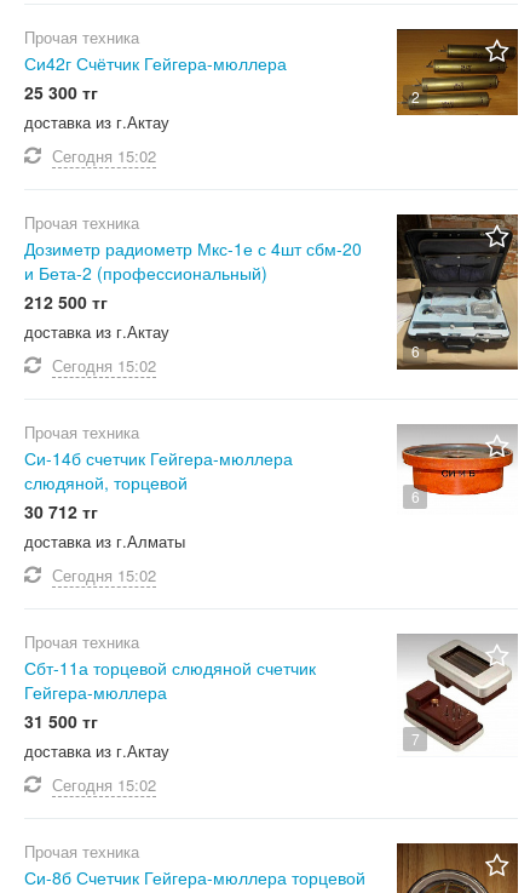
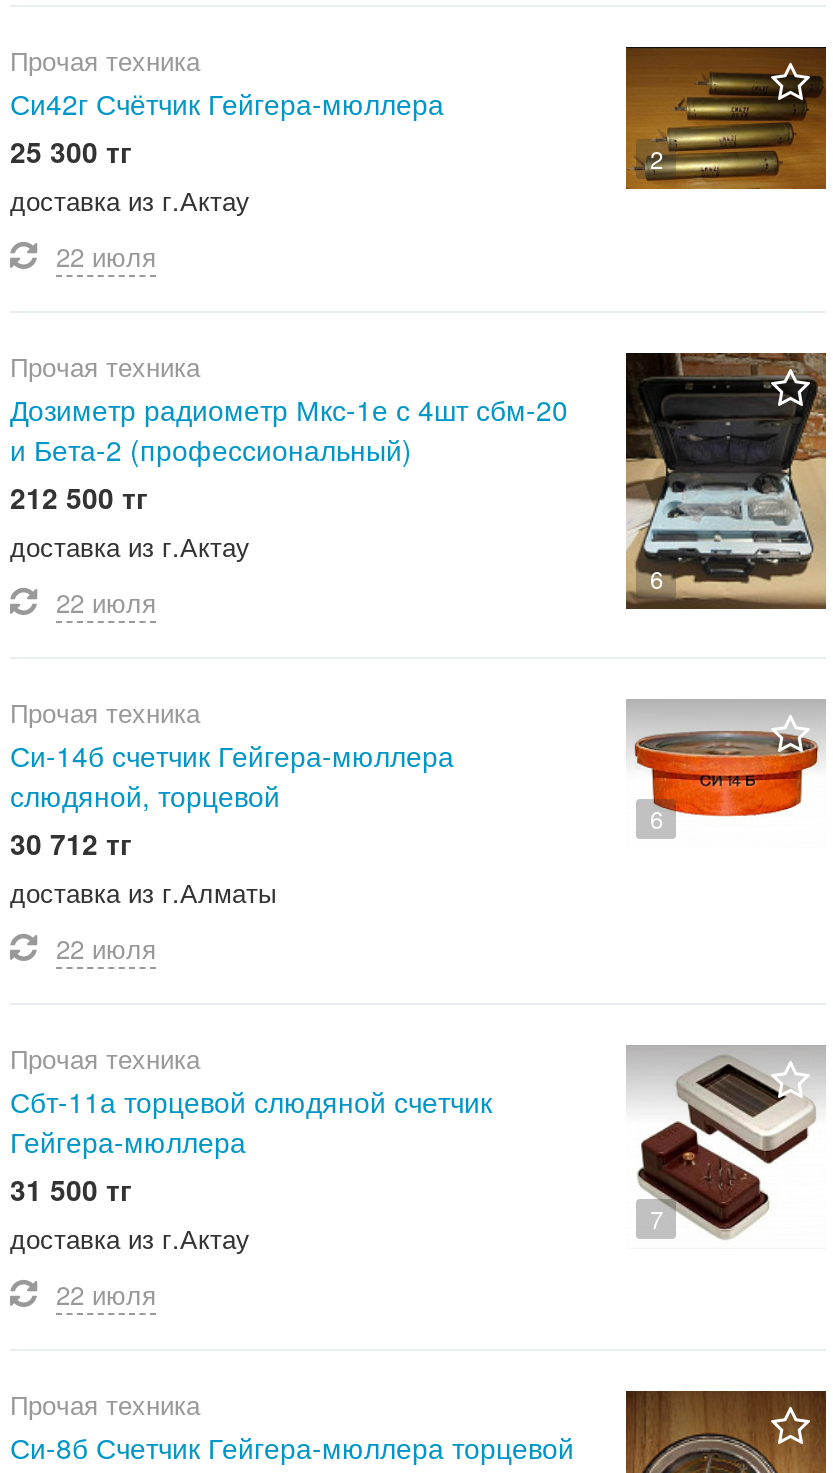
[52,145,156,168] Сегодня 15:02 -> [56,238,156,276] 22 июля
[52,354,156,377] Сегодня 15:02 -> [56,584,156,622] 22 июля
[52,564,156,587] Сегодня 15:02 -> [56,930,156,968] 22 июля
[52,773,156,796] Сегодня 15:02 -> [56,1276,156,1314] 22 июля

